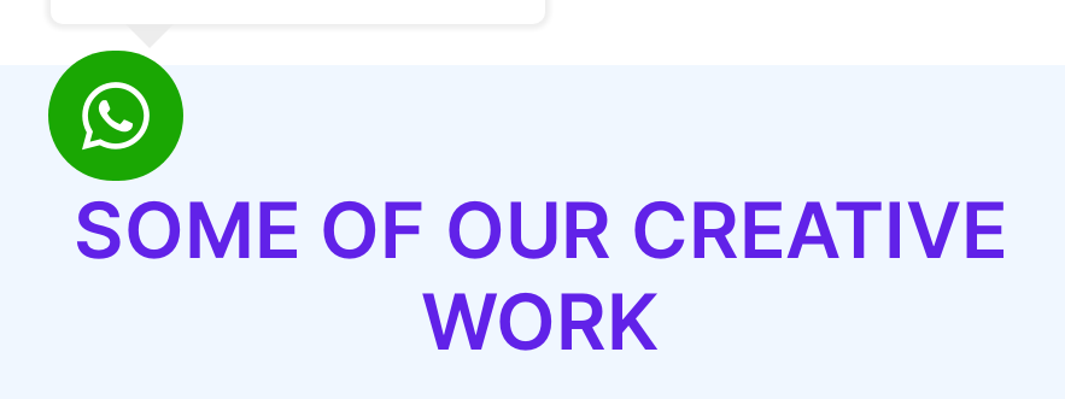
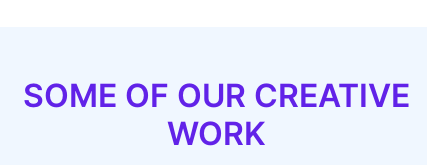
[46,48,186,178] [image] -> none

